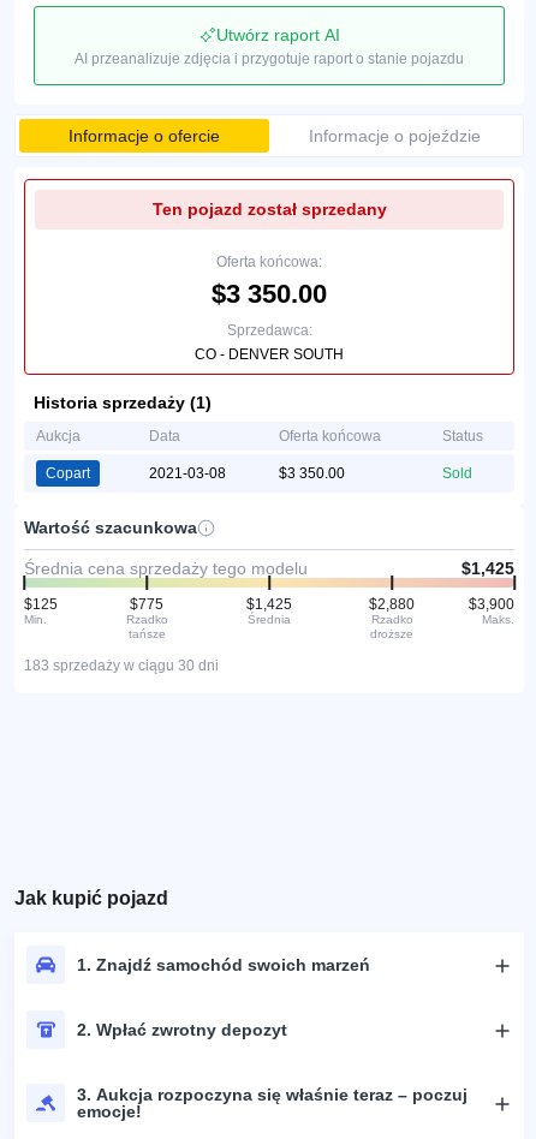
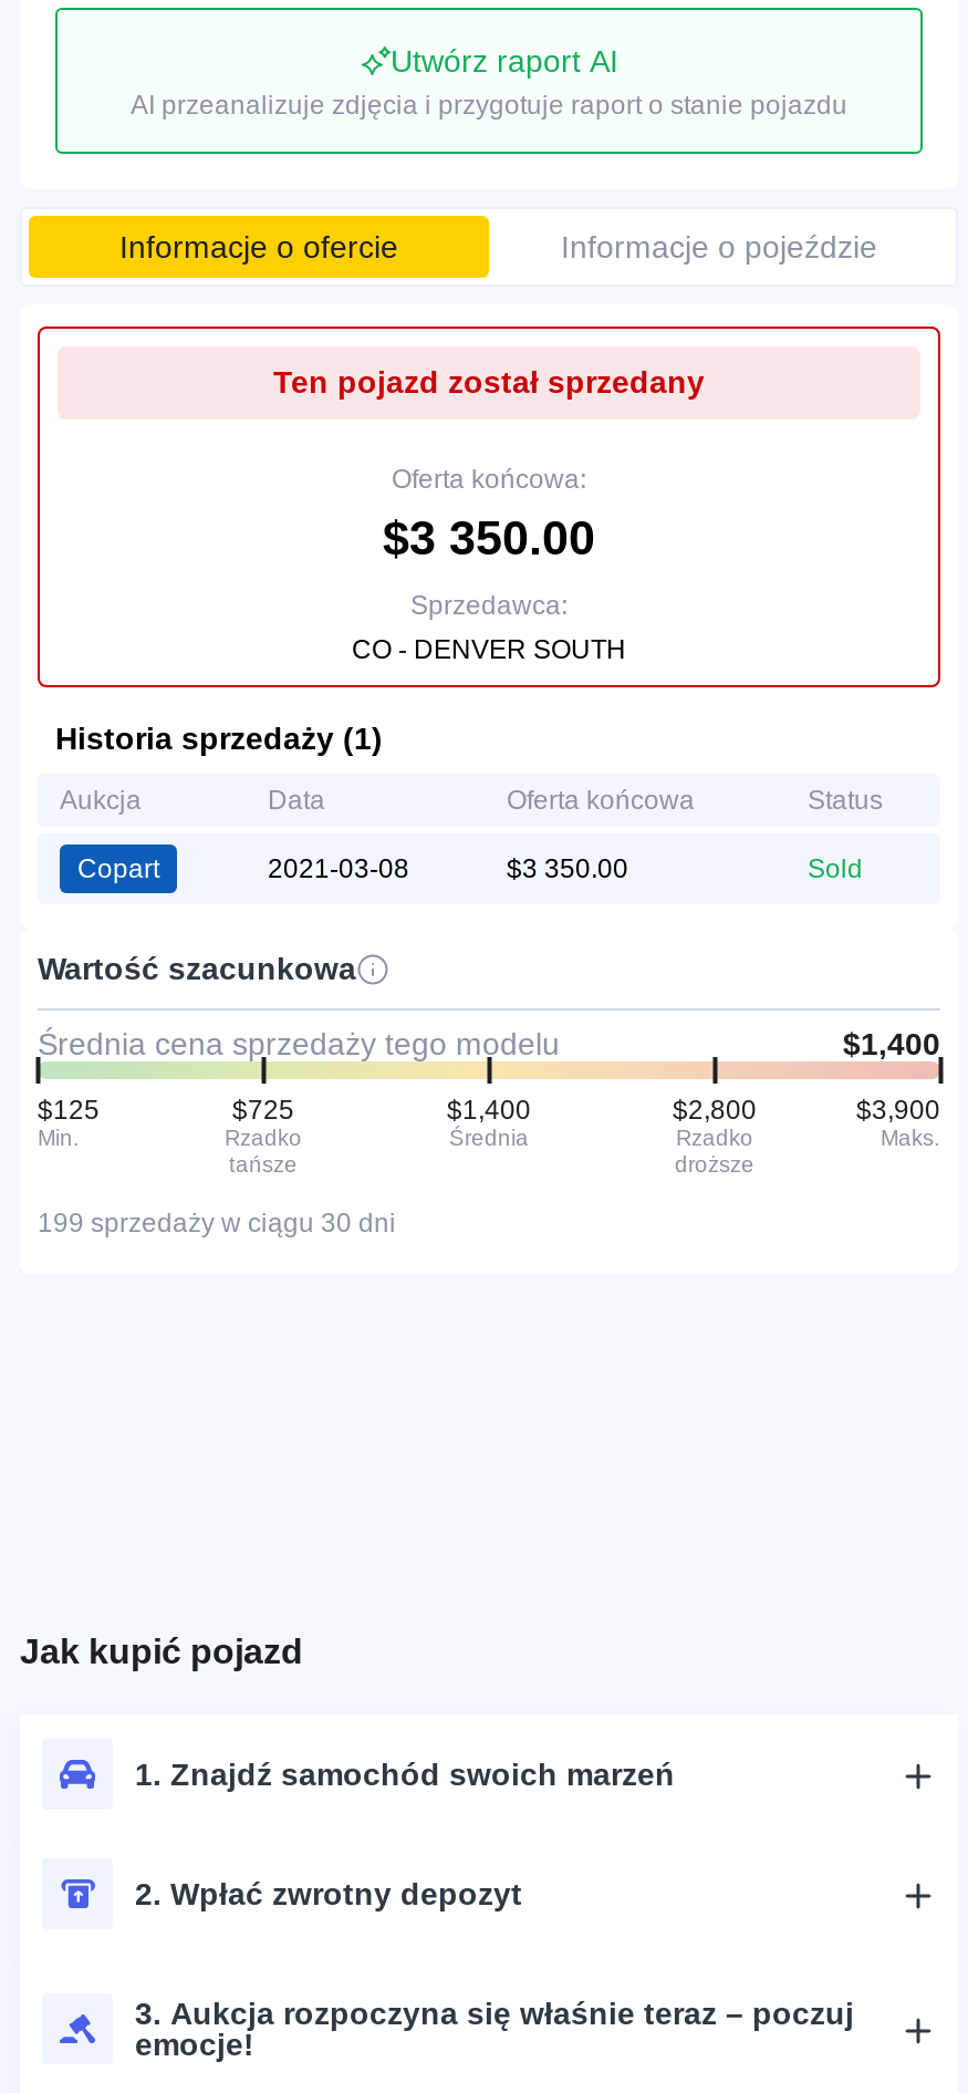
[461,558,514,578] $1,425 -> [843,1026,940,1061] $1,400
[130,596,163,613] $775 -> [232,1094,294,1125] $725
[246,596,292,613] $1,425 -> [447,1094,531,1125] $1,400
[369,596,415,613] $2,880 -> [673,1094,757,1125] $2,800
[24,657,219,674] 183 sprzedaży w ciągu 30 dni -> [38,1207,396,1238] 199 sprzedaży w ciągu 30 dni

